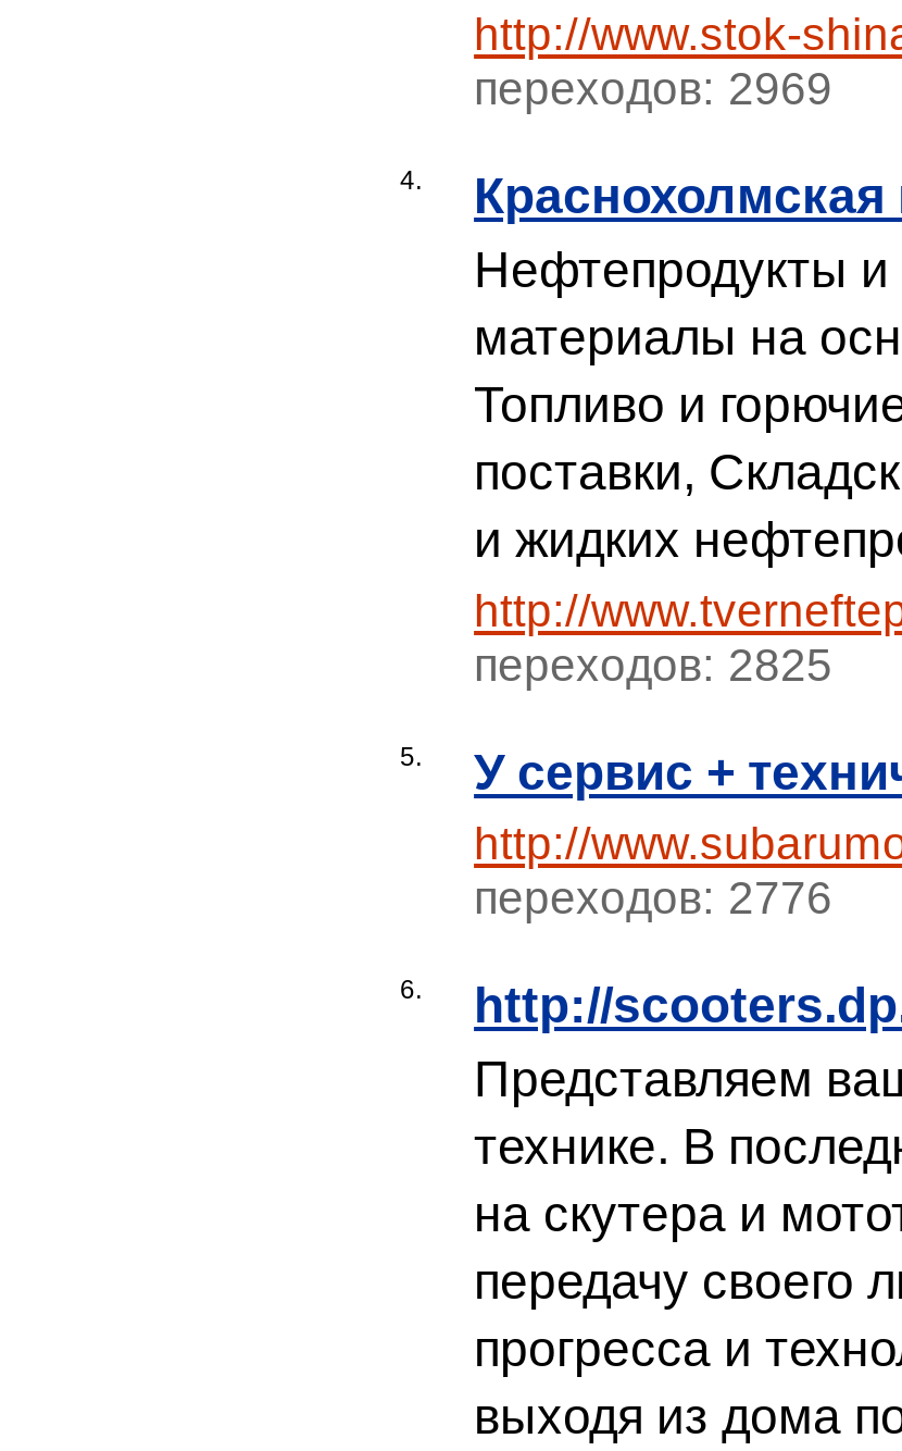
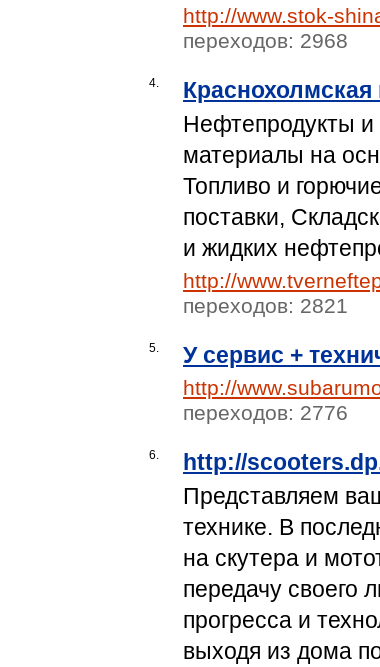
[474,63,832,113] переходов: 2969 -> [183,29,348,52] переходов: 2968
[474,640,832,690] переходов: 2825 -> [183,294,348,317] переходов: 2821

